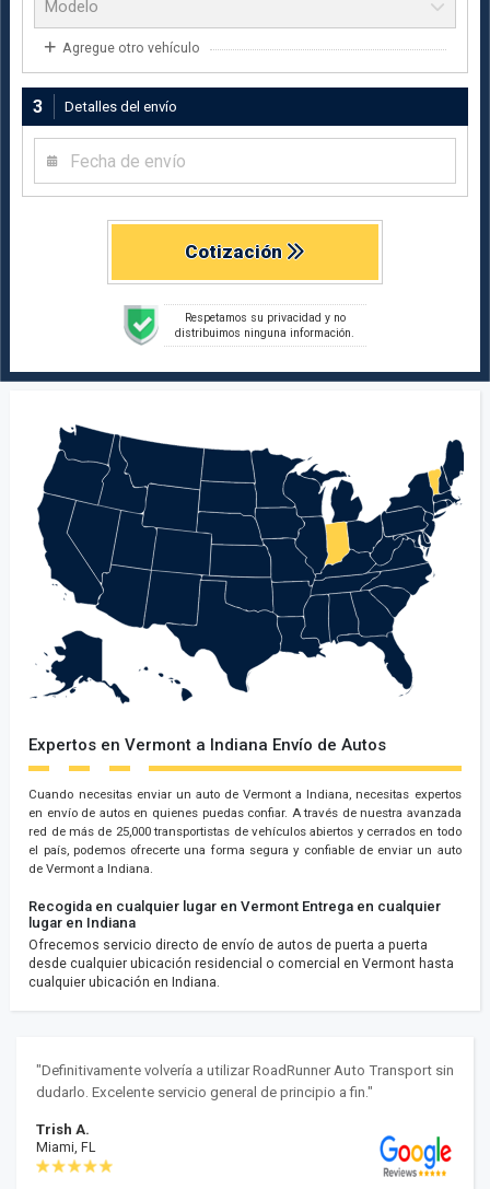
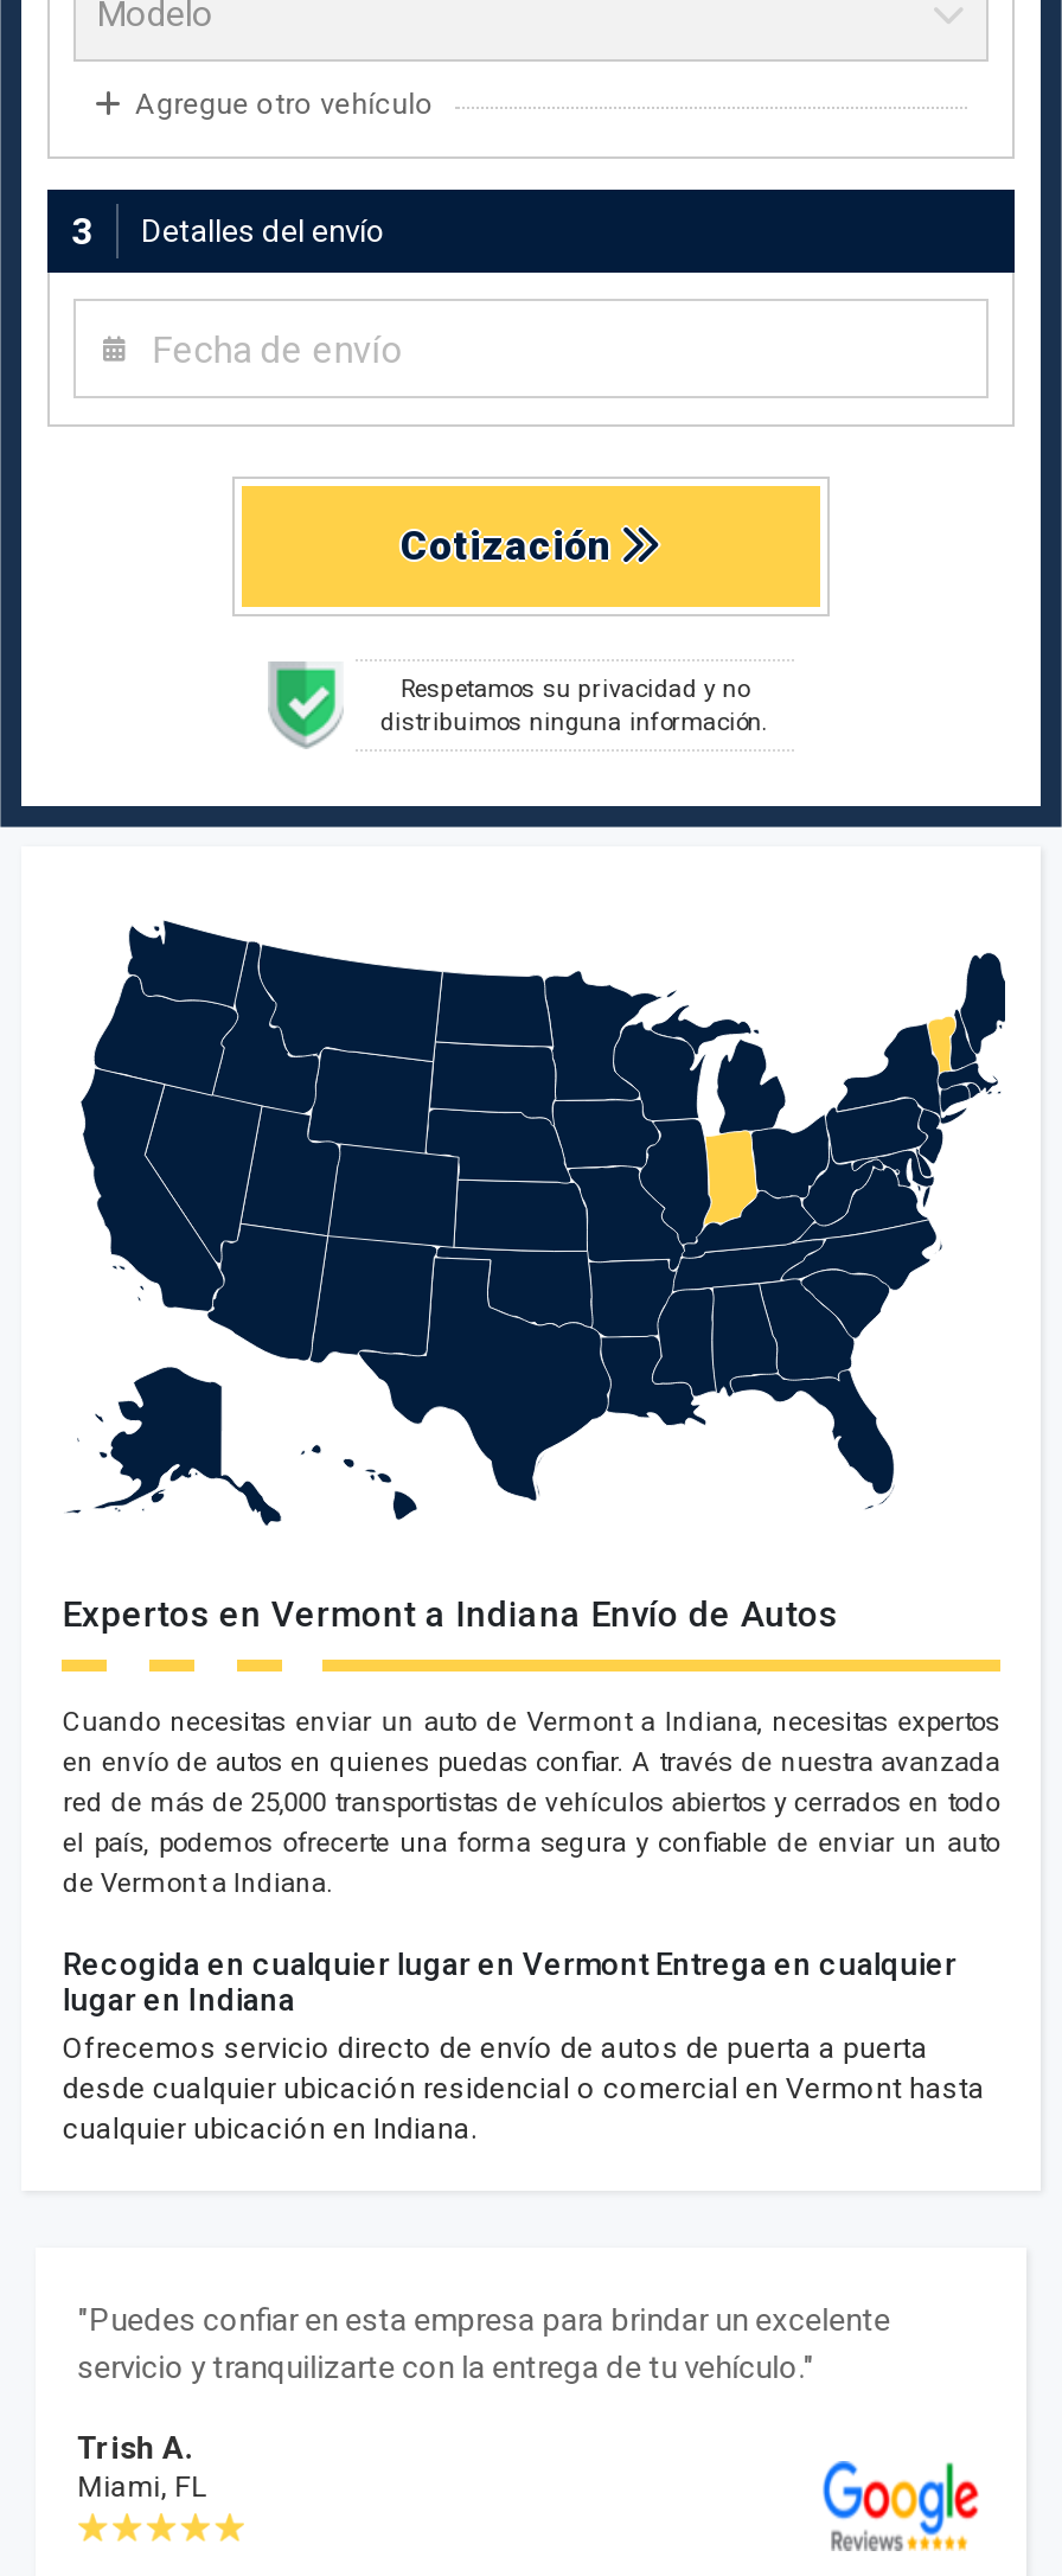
[36,1062,453,1101] "Definitivamente volvería a utilizar RoadRunner Auto Transport sin | dudarlo. Excelente servicio general de principio a fin." -> [77,2302,890,2385] "Puedes confiar en esta empresa para brindar un excelente | servicio y tranquilizarte con la entrega de tu vehículo."

